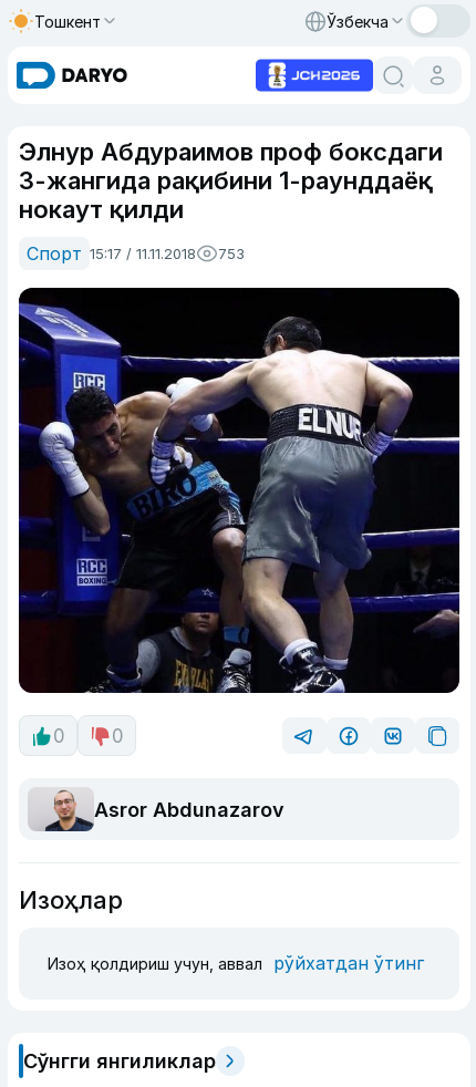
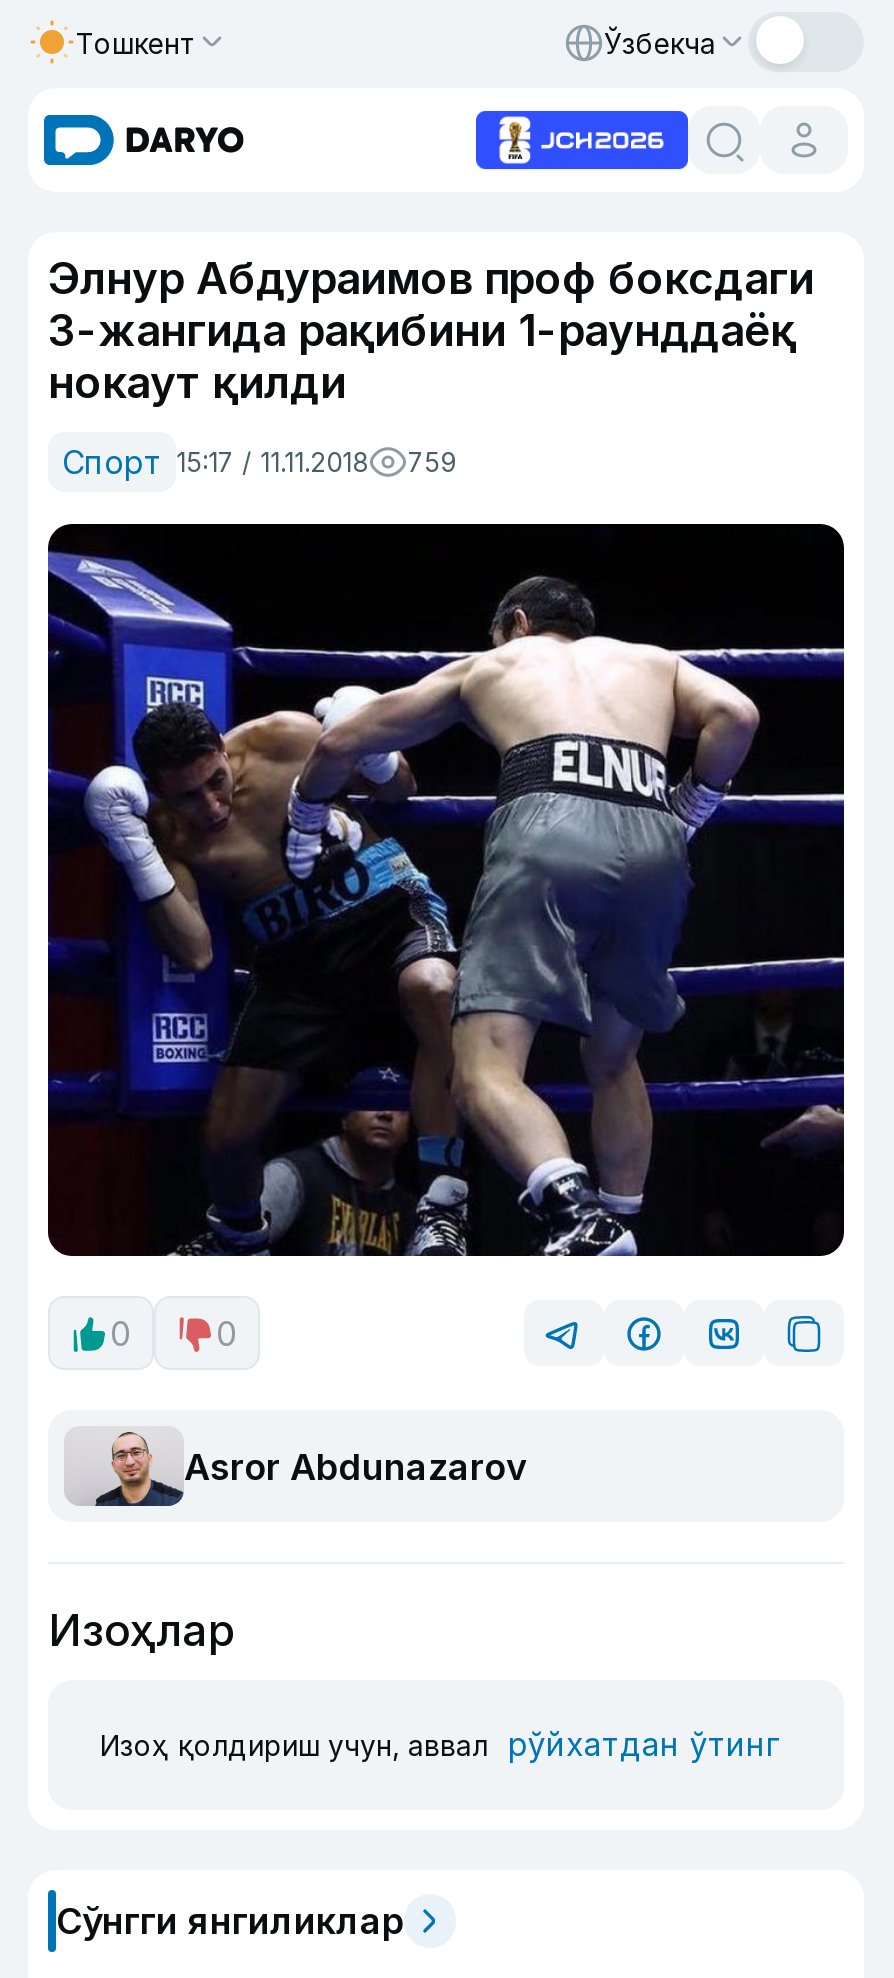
[27,242,245,265] Спорт 15:17 / 11.11.2018 753 -> [62,442,456,482] Спорт 15:17 / 11.11.2018 759

